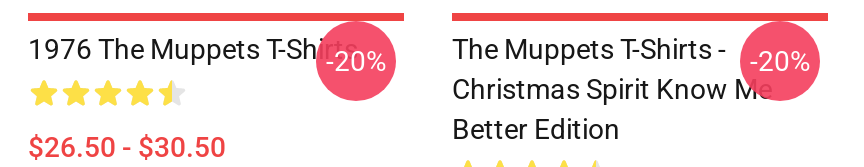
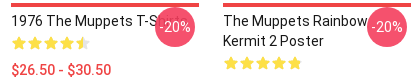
[452,33,772,145] The Muppets T-Shirts - | Christmas Spirit Know Me | Better Edition -> [223,13,368,49] The Muppets Rainbow | Kermit 2 Poster

